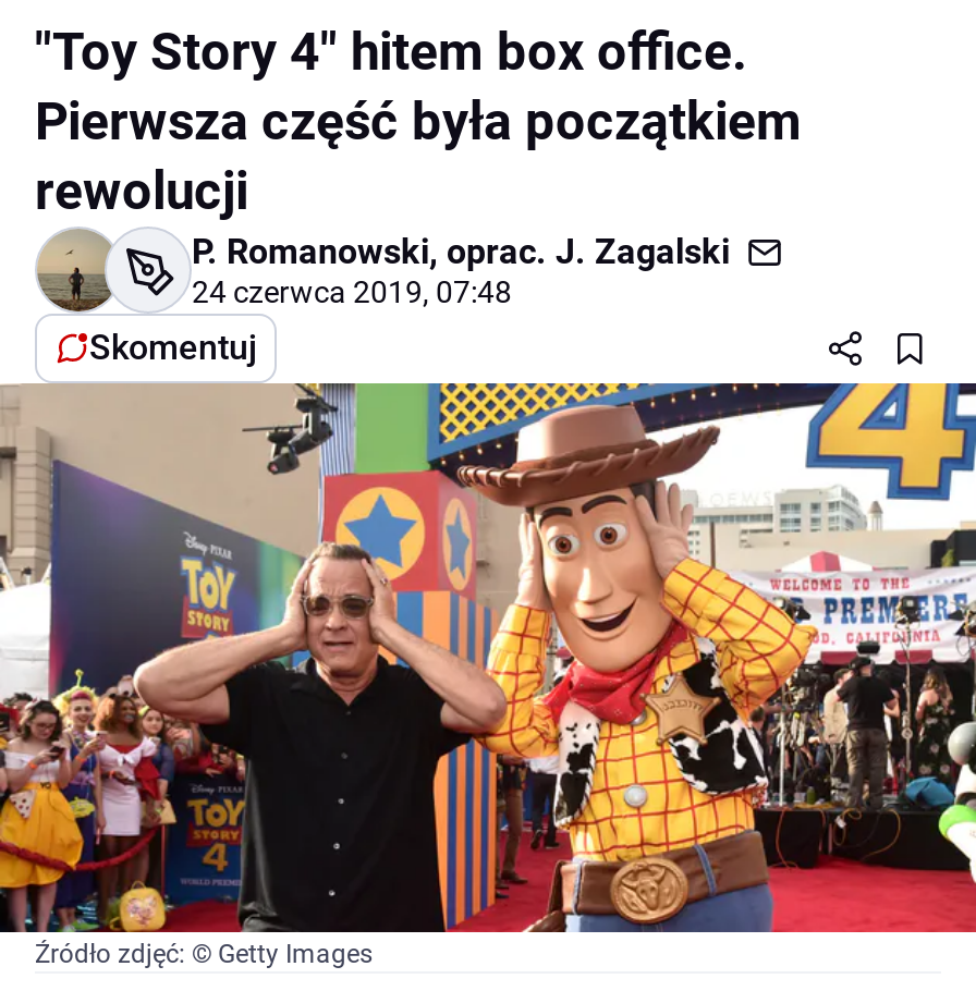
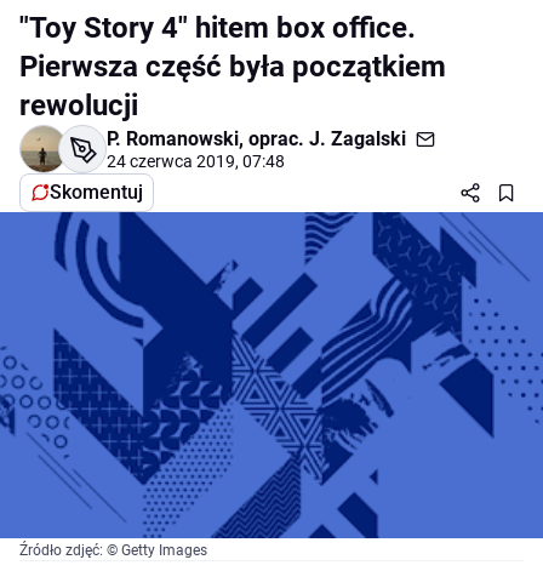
[7,381,969,937] [image] -> [4,211,539,539] [image]

